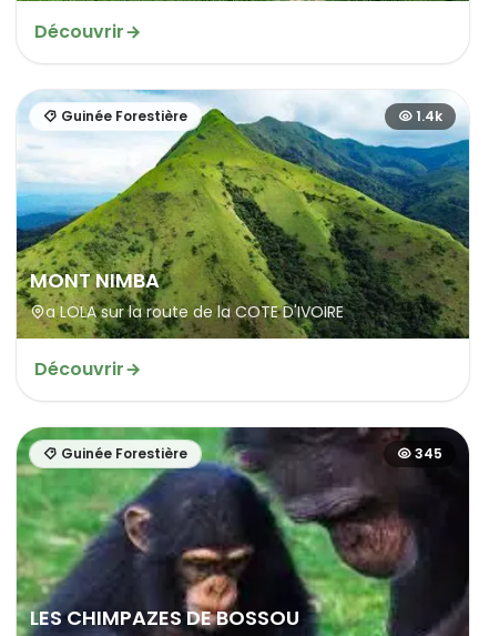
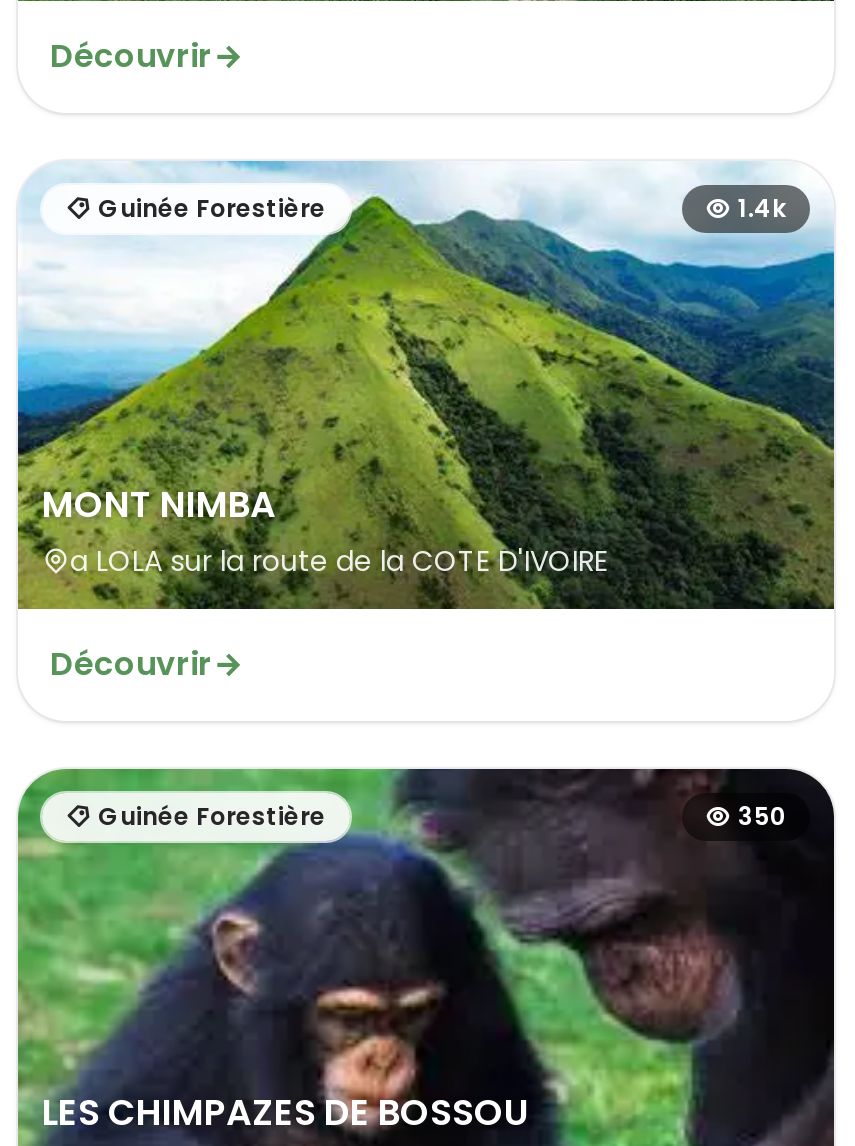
[415,443,442,462] 345 -> [738,799,786,833] 350

